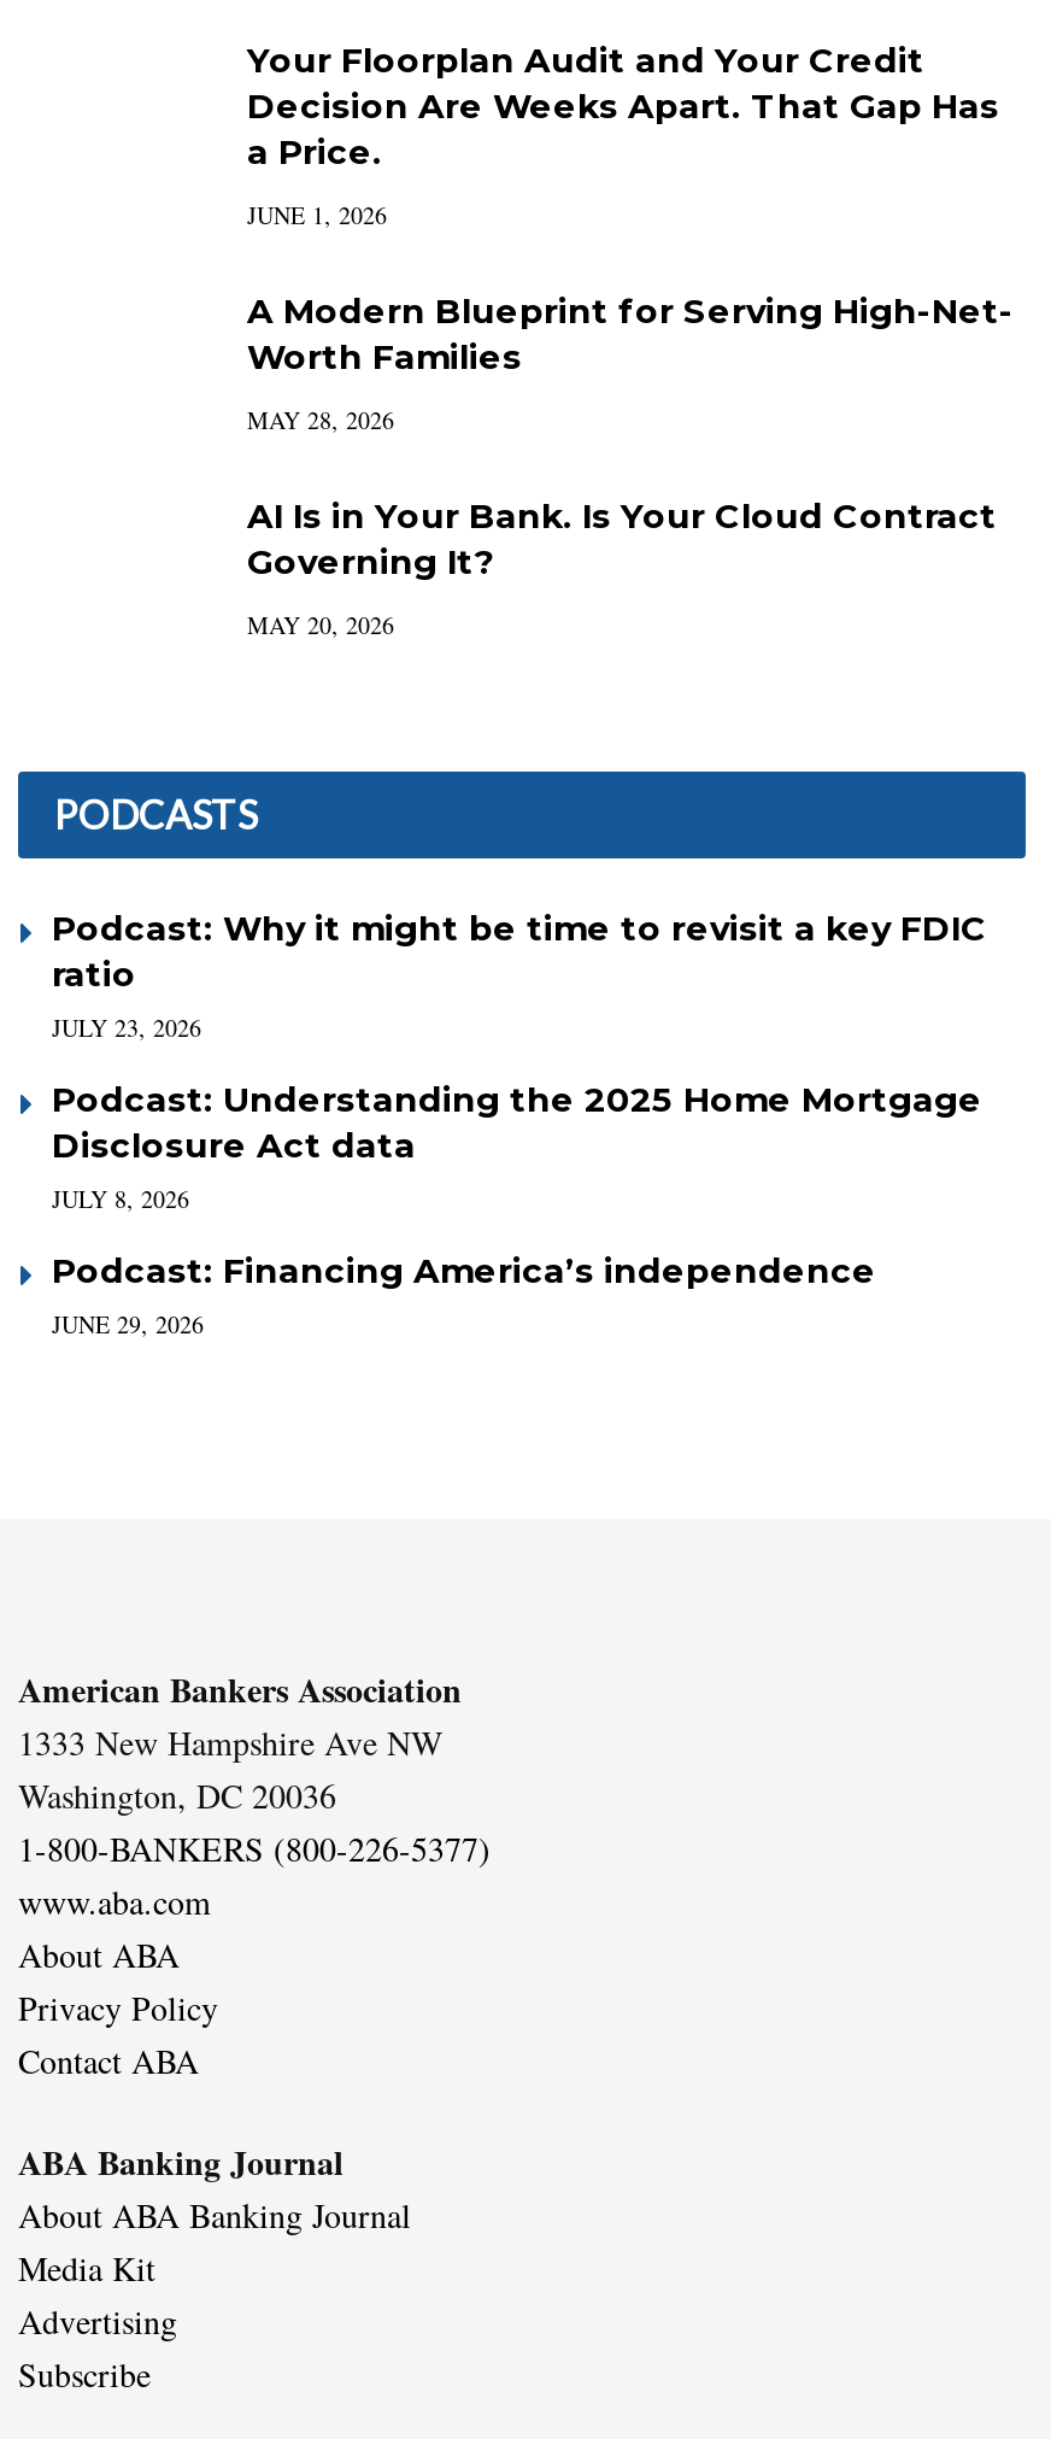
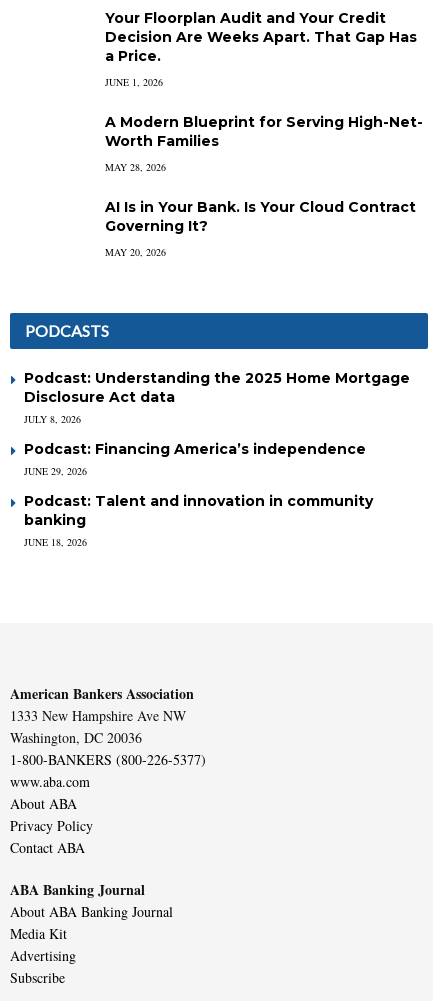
[52,907,987,1044] Podcast: Why it might be time to revisit a key FDIC | ratio | JULY 23, 2026 -> none
moved [52,1078,982,1341] -> [24,369,410,478]: Podcast: Understanding the 2025 Home Mortgage | Disclosure Act data | JULY 8, 2026 | Podcast: Financing America’s independence | JUNE 29, 2026
none -> [24,492,373,549] Podcast: Talent and innovation in community | banking | JUNE 18, 2026

